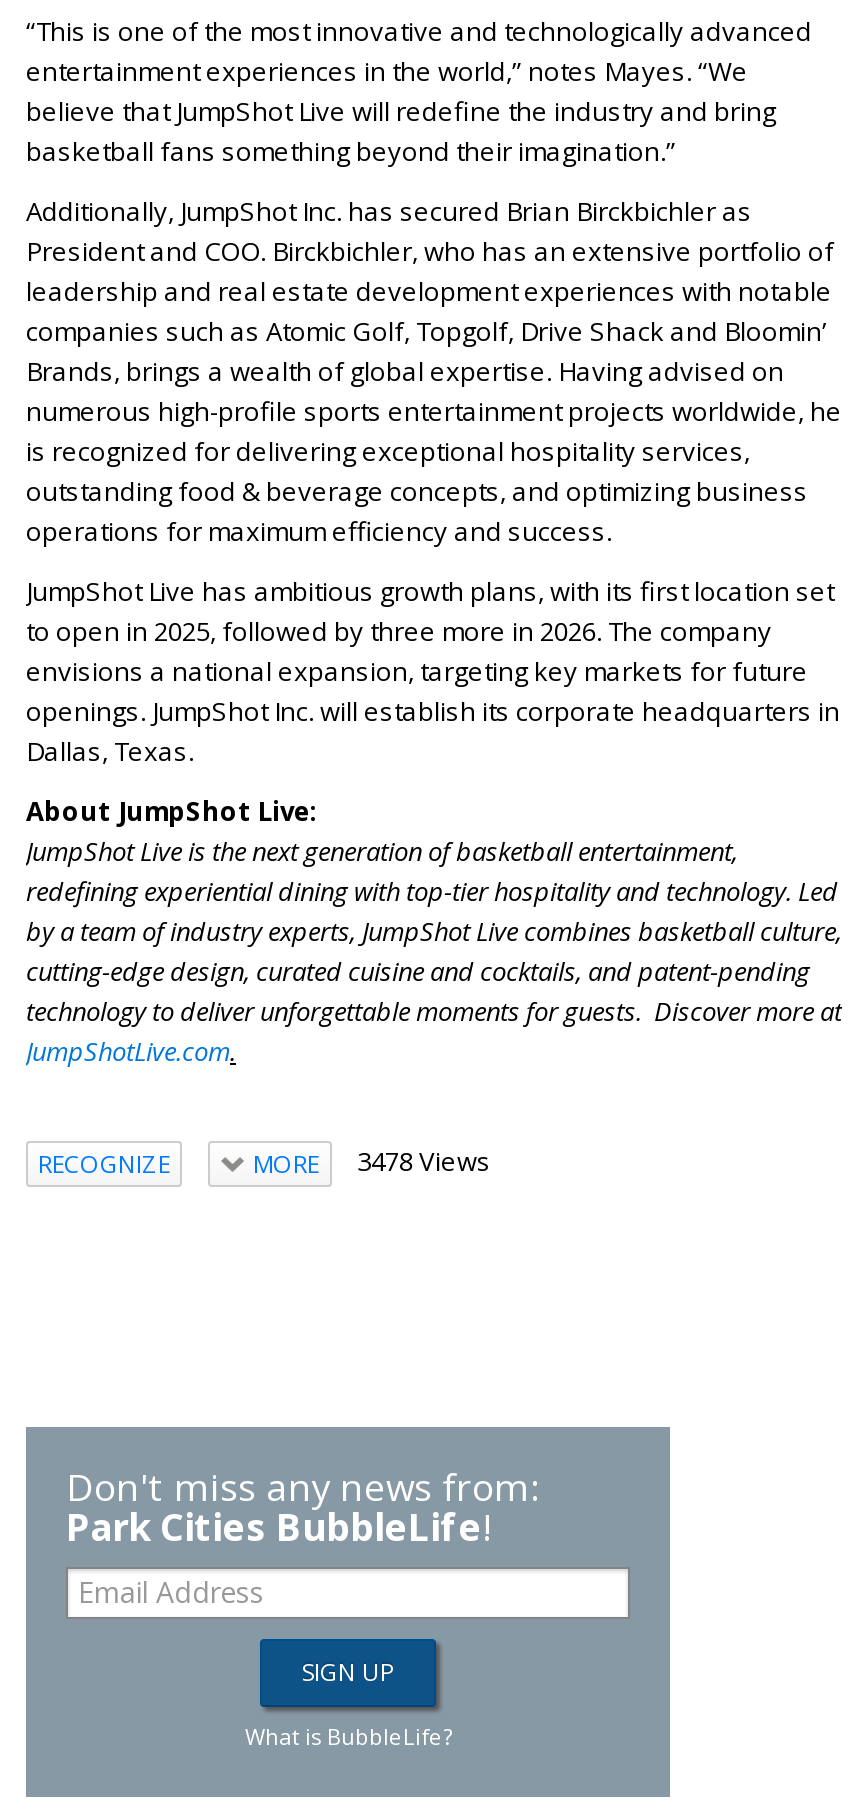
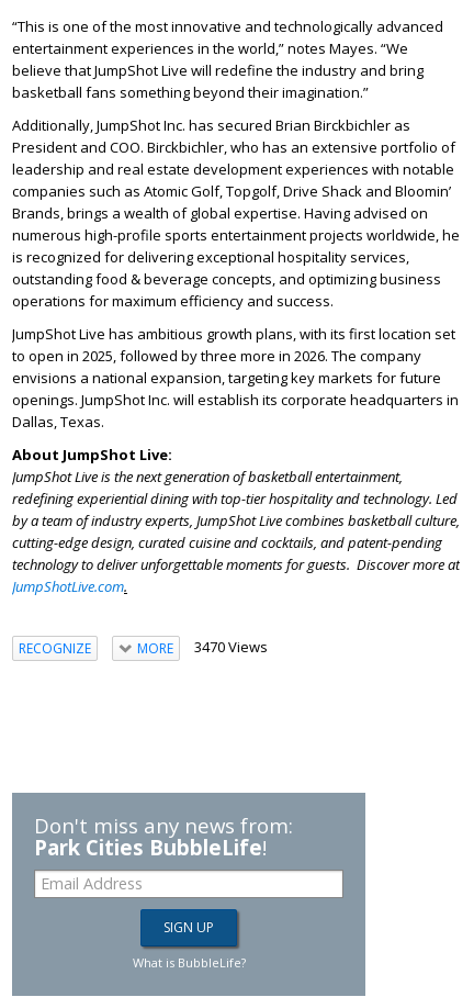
[253,1144,491,1182] MORE 3478 Views -> [137,637,267,658] MORE 3470 Views

